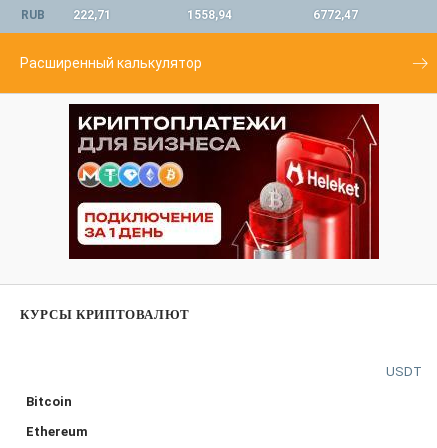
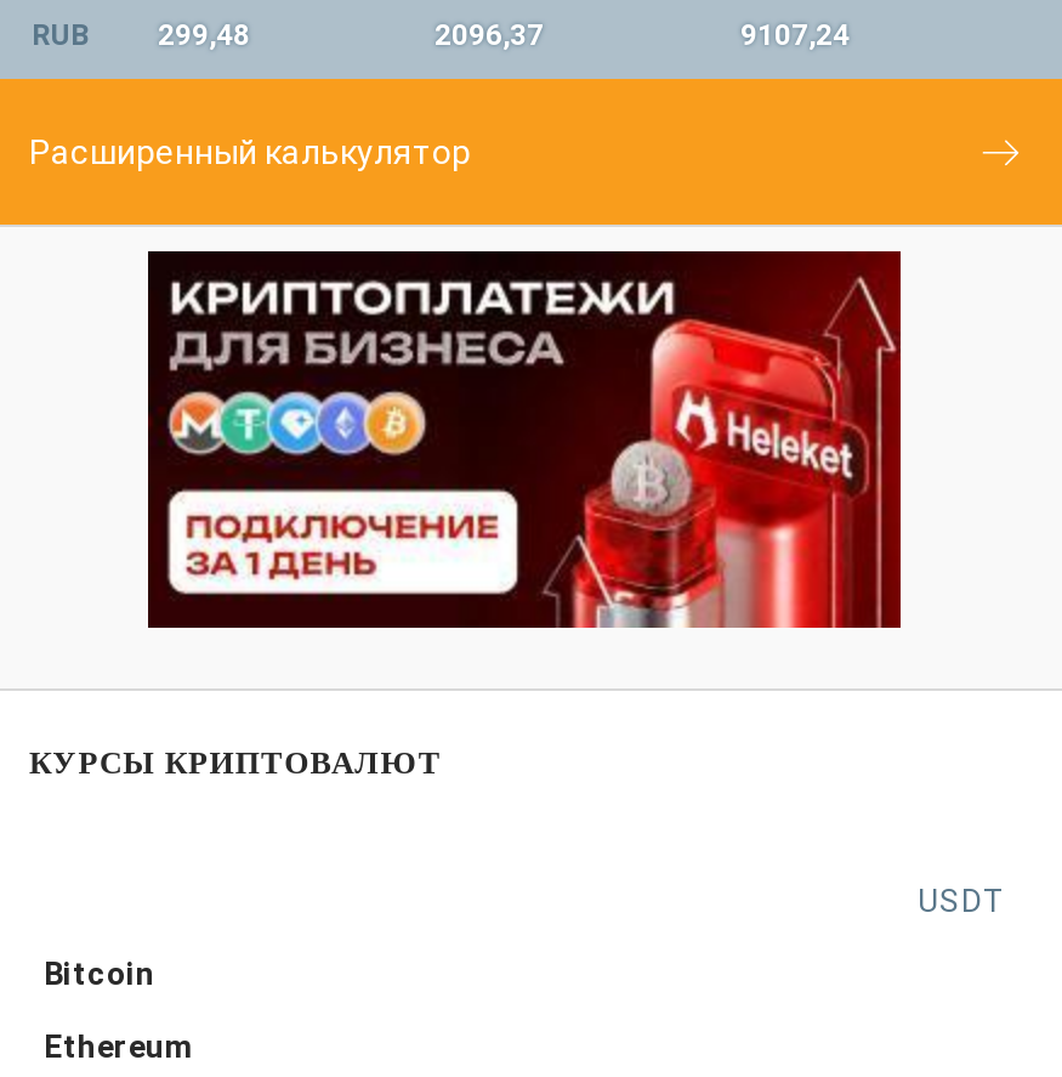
[21,8,111,22] RUB 222,71 -> [32,18,250,52] RUB 299,48
[187,8,232,22] 1558,94 -> [435,18,544,52] 2096,37
[313,8,358,22] 6772,47 -> [740,18,850,52] 9107,24

